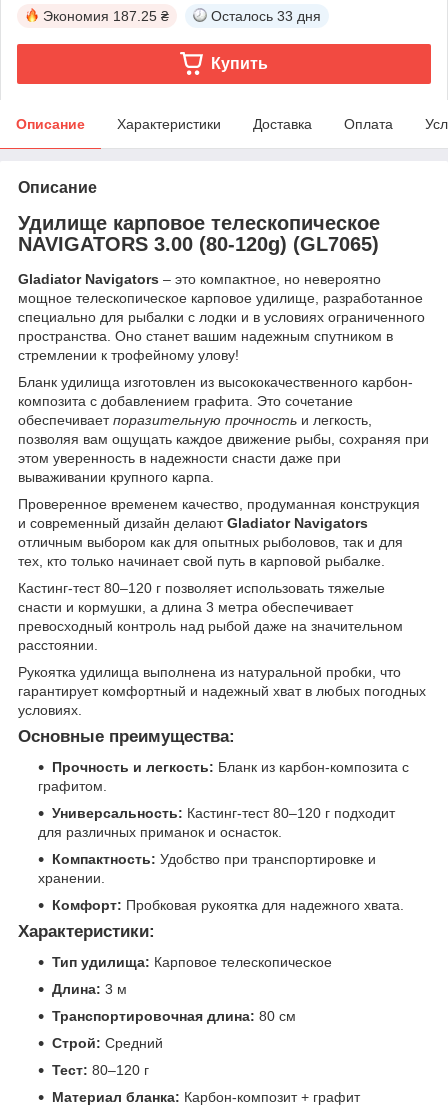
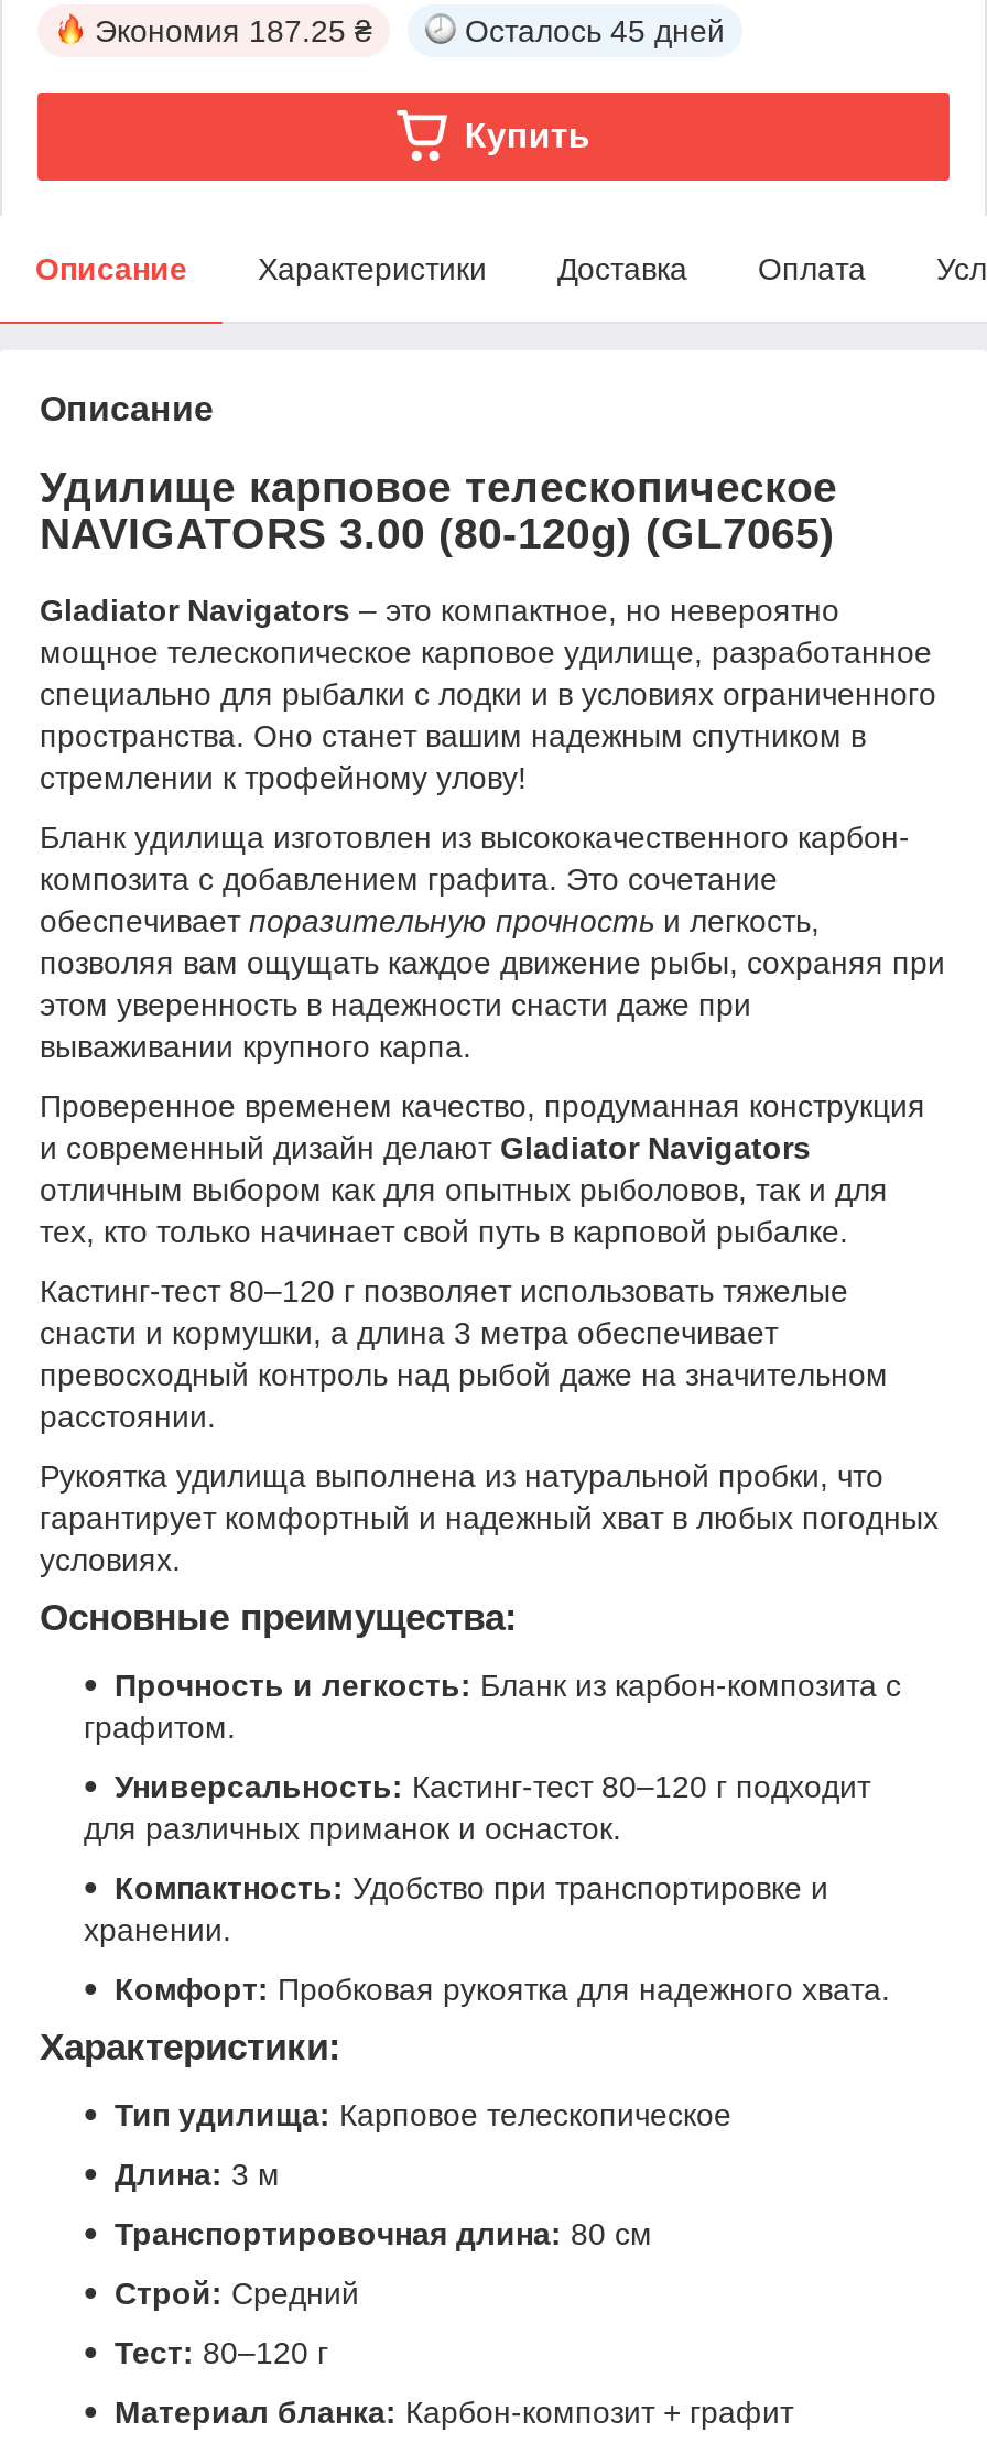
[211,8,321,24] Осталось 33 дня -> [465,13,725,48] Осталось 45 дней

